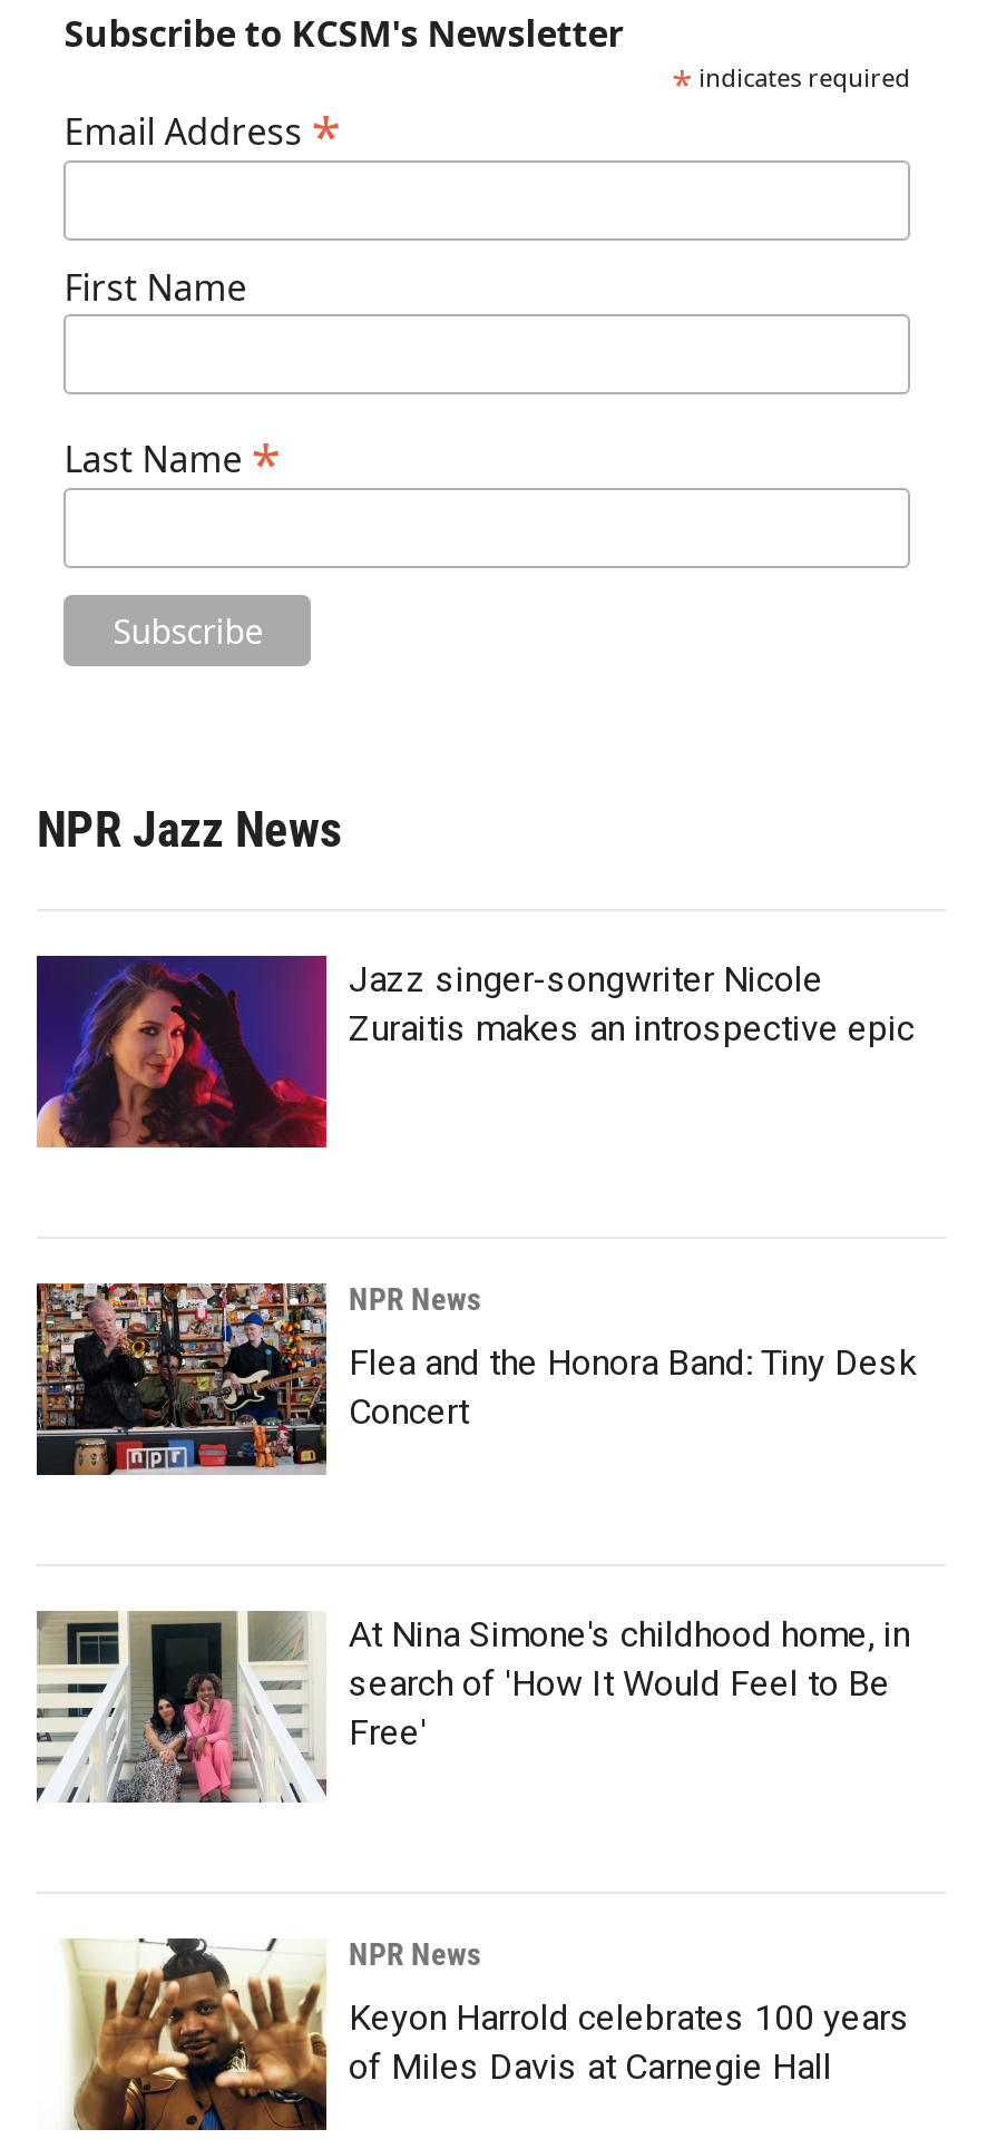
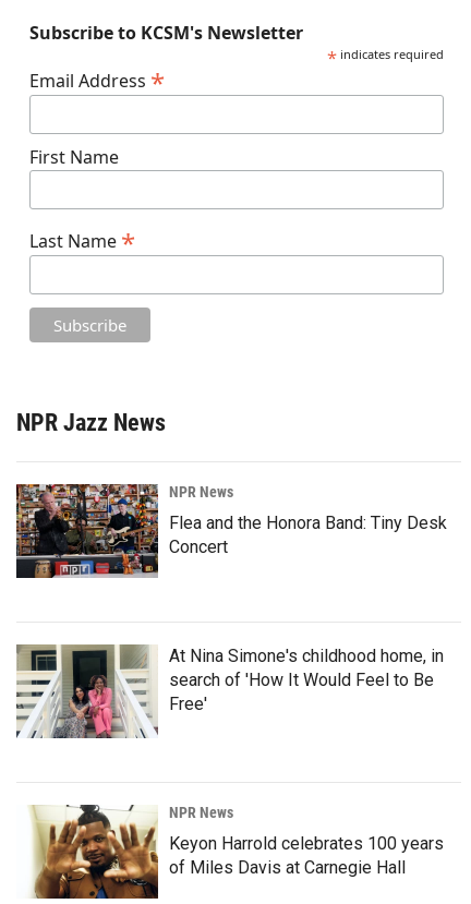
[35,954,915,1150] [image] | Jazz singer-songwriter Nicole | Zuraitis makes an introspective epic -> none

